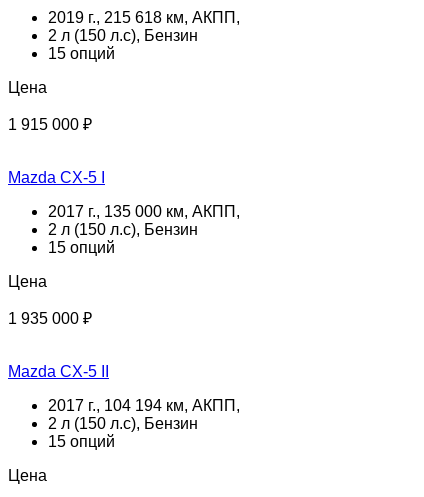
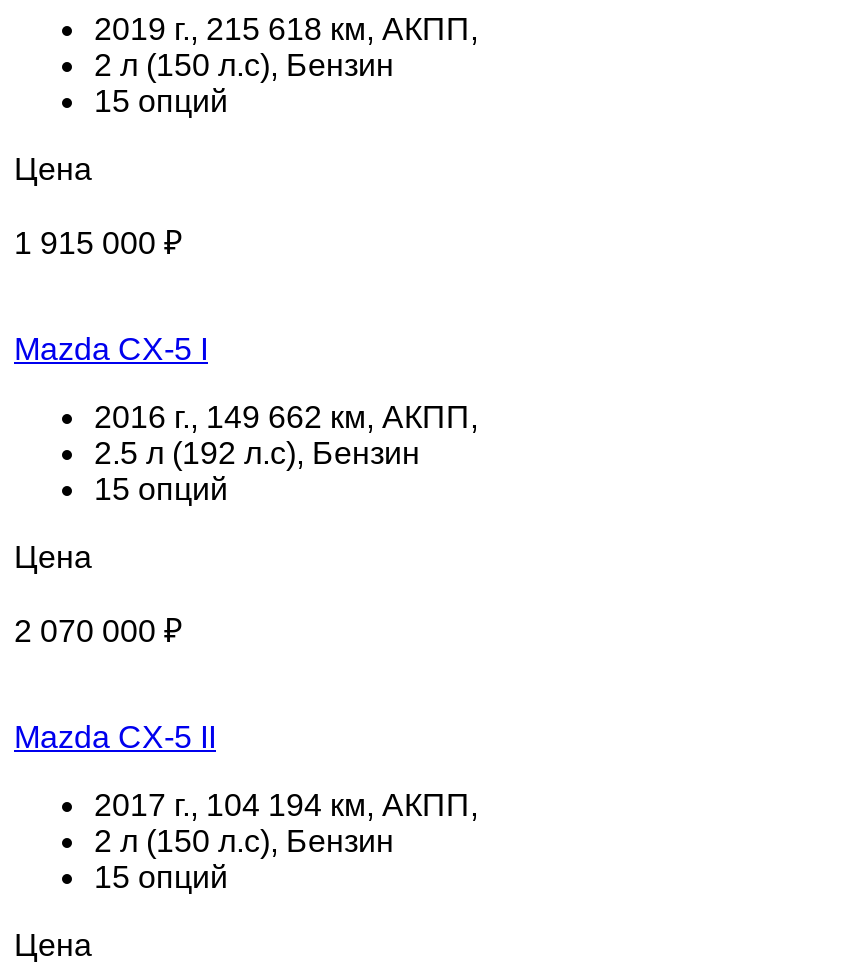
[48,203,240,220] 2017 г., 135 000 км, АКПП, -> [94,400,478,434] 2016 г., 149 662 км, АКПП,
[48,221,198,238] 2 л (150 л.с), Бензин -> [94,436,420,470] 2.5 л (192 л.с), Бензин
[8,310,92,327] 1 935 000 ₽ -> [14,614,182,648] 2 070 000 ₽

